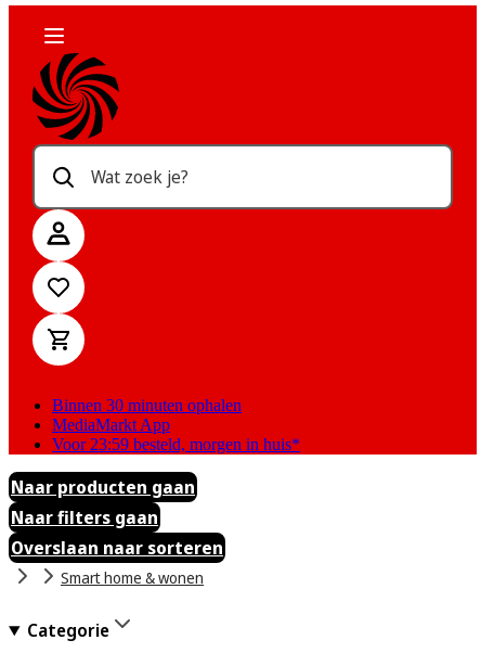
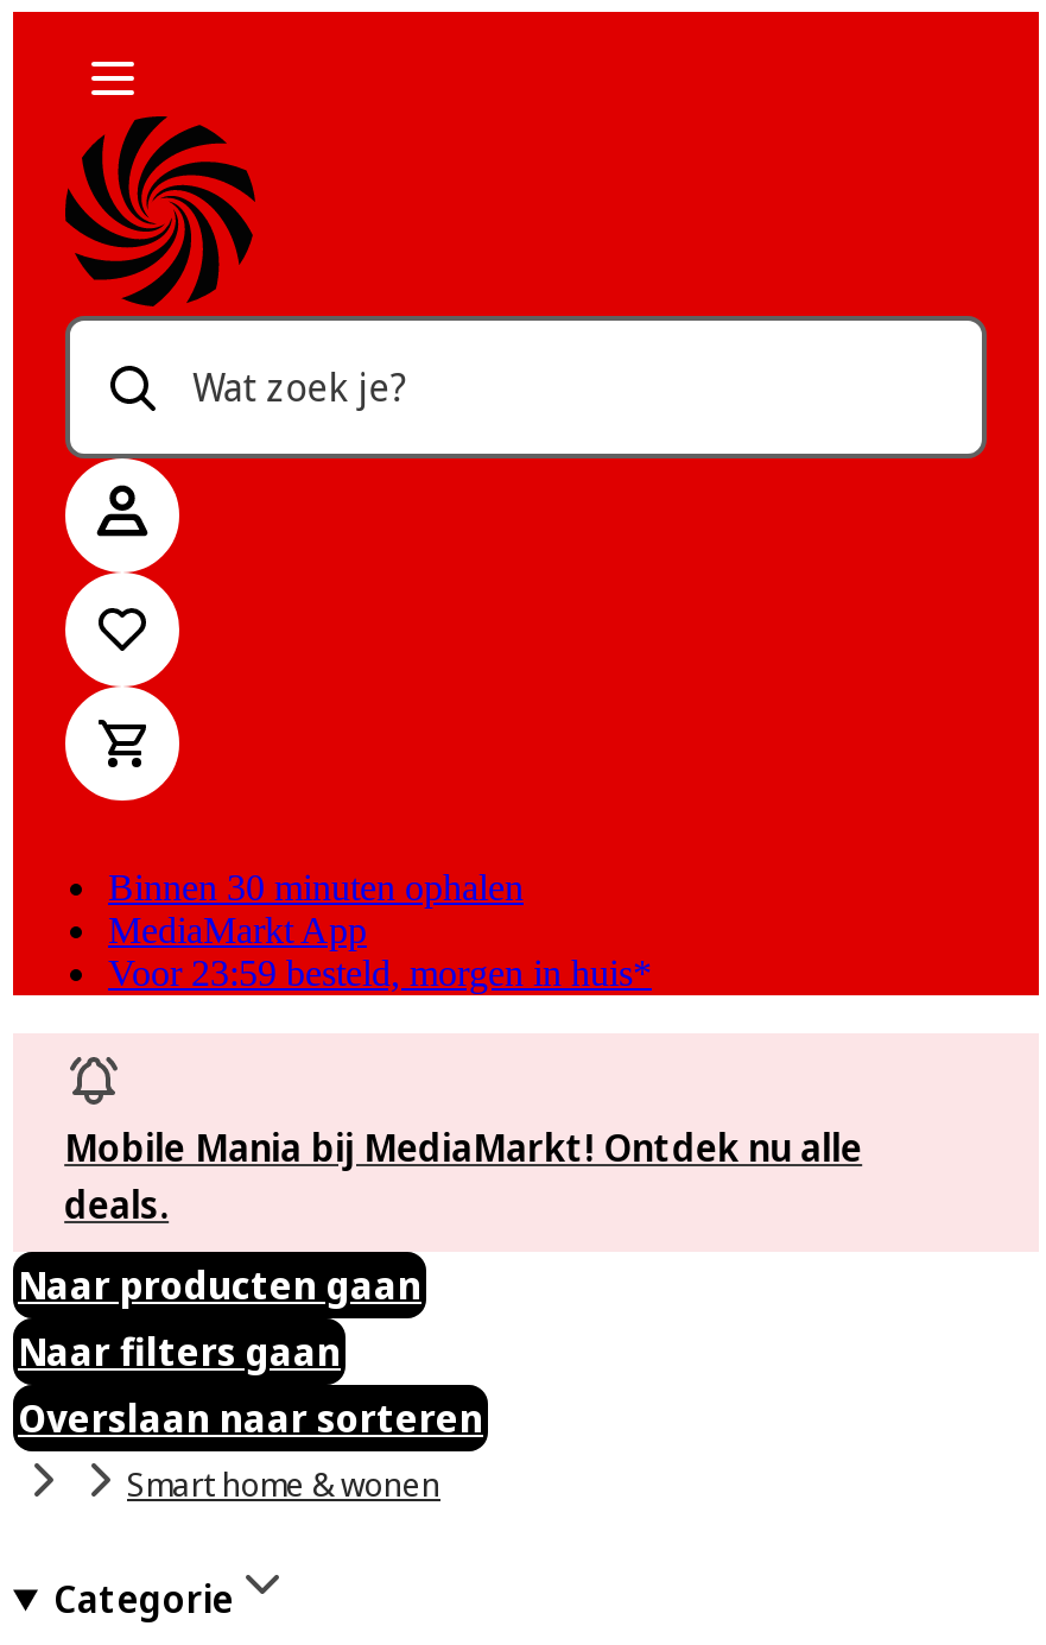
none -> [64,1121,862,1230] Mobile Mania bij MediaMarkt! Ontdek nu alle | deals.

